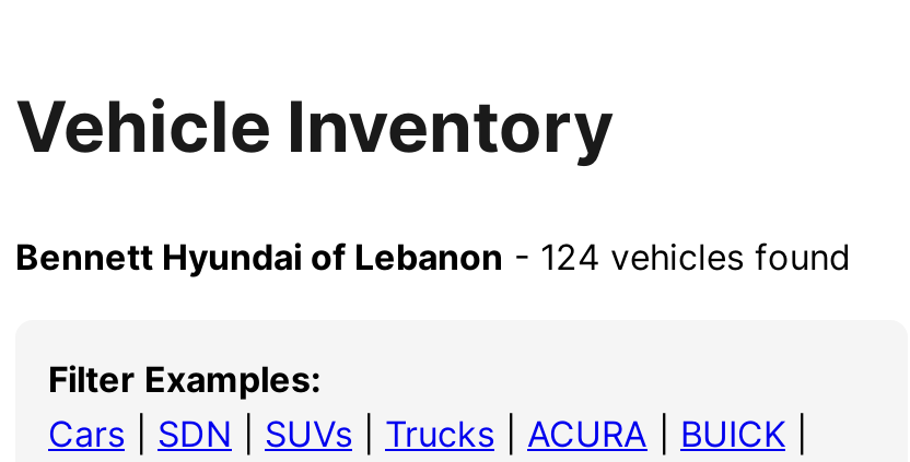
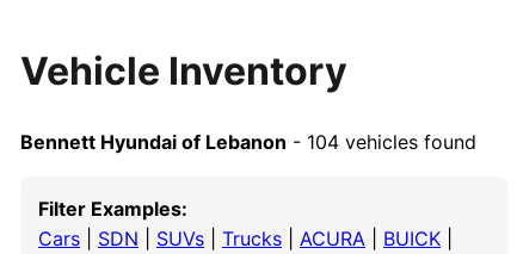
[15,235,851,278] Bennett Hyundai of Lebanon - 124 vehicles found -> [20,130,476,154] Bennett Hyundai of Lebanon - 104 vehicles found

